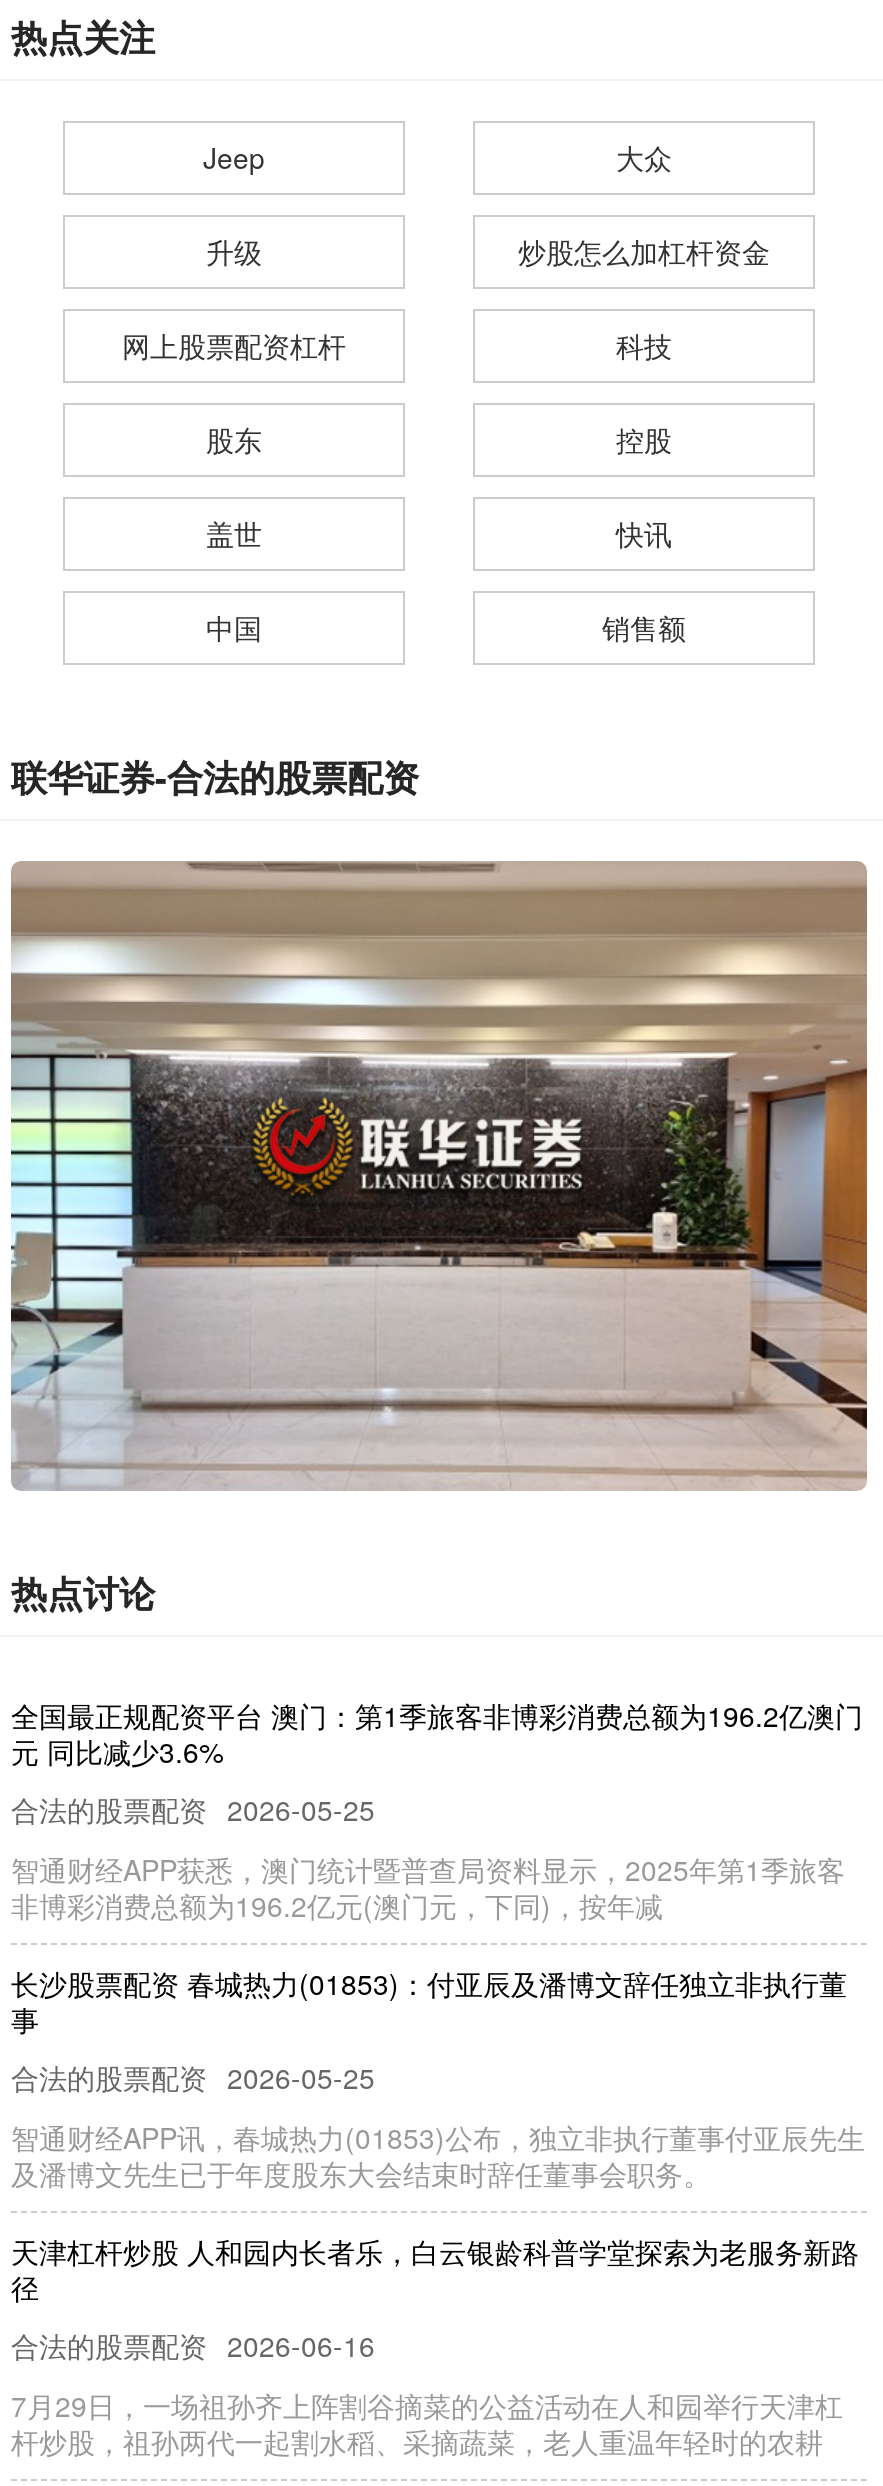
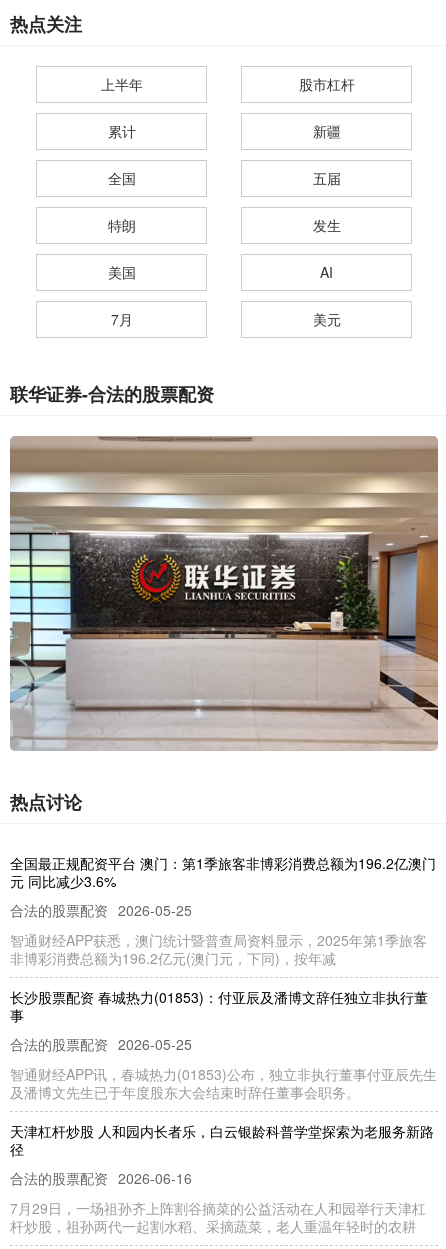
[203,136,672,176] Jeep | 大众 -> [100,74,354,94] 上半年 | 股市杠杆
[206,230,770,270] 升级 | 炒股怎么加杠杆资金 -> [107,121,340,141] 累计 | 新疆
[122,324,672,364] 网上股票配资杠杆 | 科技 -> [107,168,340,188] 全国 | 五届
[206,418,672,458] 股东 | 控股 -> [107,215,340,235] 特朗 | 发生
[206,512,672,552] 盖世 | 快讯 -> [107,262,333,282] 美国 | AI
[206,606,686,646] 中国 | 销售额 -> [110,309,340,329] 7月 | 美元

